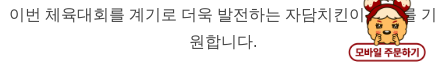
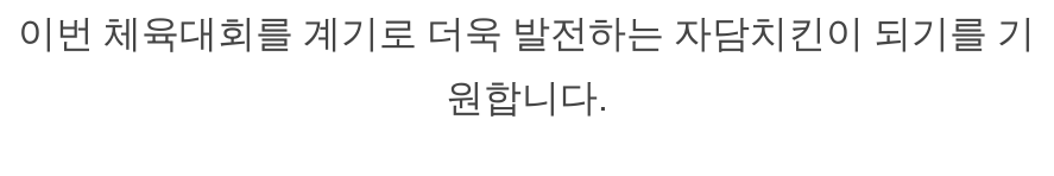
[347,25,427,63] [image] -> none

